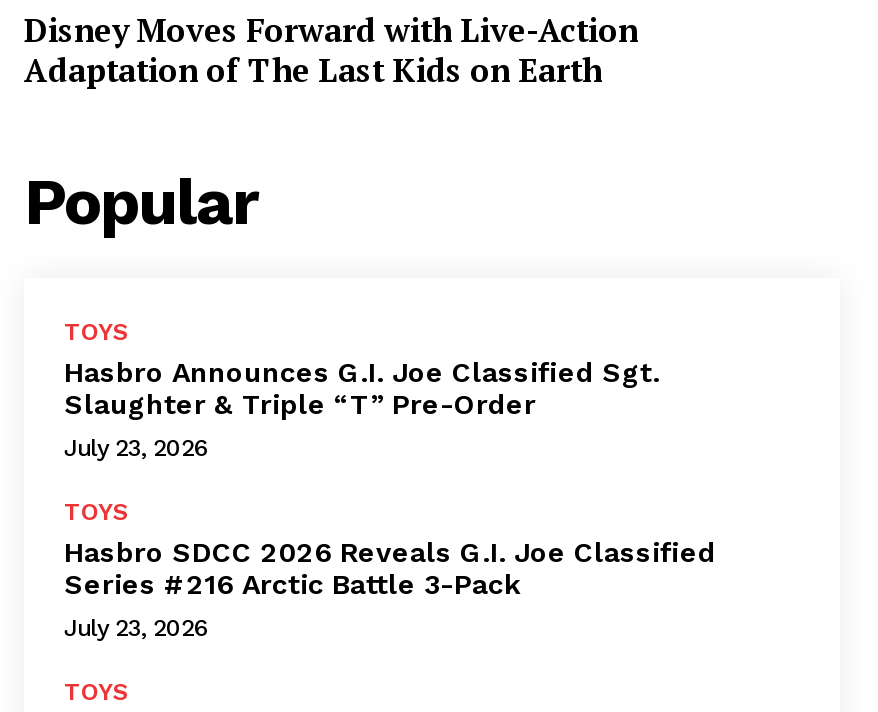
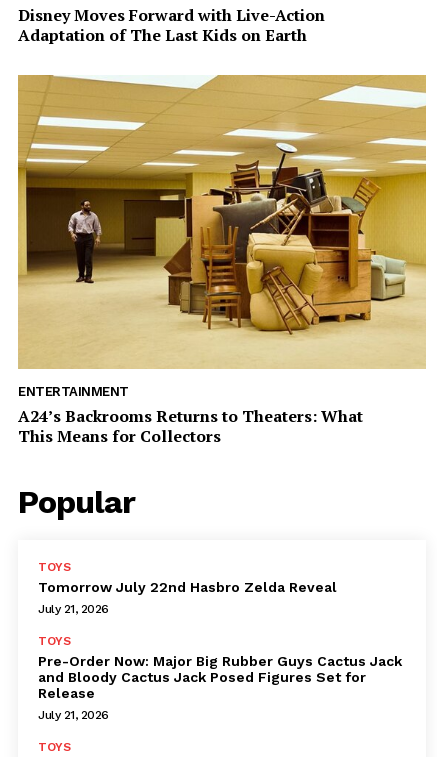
none -> [17,74,427,447] [image] | ENTERTAINMENT | A24’s Backrooms Returns to Theaters: What | This Means for Collectors
[64,356,660,462] Hasbro Announces G.I. Joe Classified Sgt. | Slaughter & Triple “T” Pre-Order | July 23, 2026 -> [38,579,337,616] Tomorrow July 22nd Hasbro Zelda Reveal | July 21, 2026
[64,536,716,642] Hasbro SDCC 2026 Reveals G.I. Joe Classified | Series #216 Arctic Battle 3-Pack | July 23, 2026 -> [38,653,402,722] Pre-Order Now: Major Big Rubber Guys Cactus Jack | and Bloody Cactus Jack Posed Figures Set for | Release | July 21, 2026

